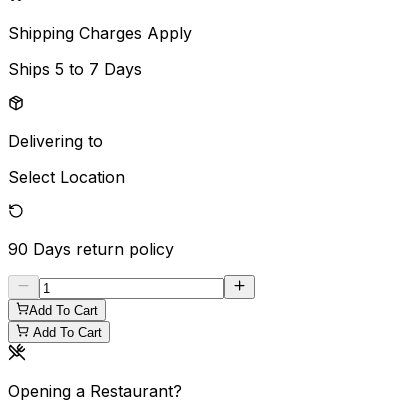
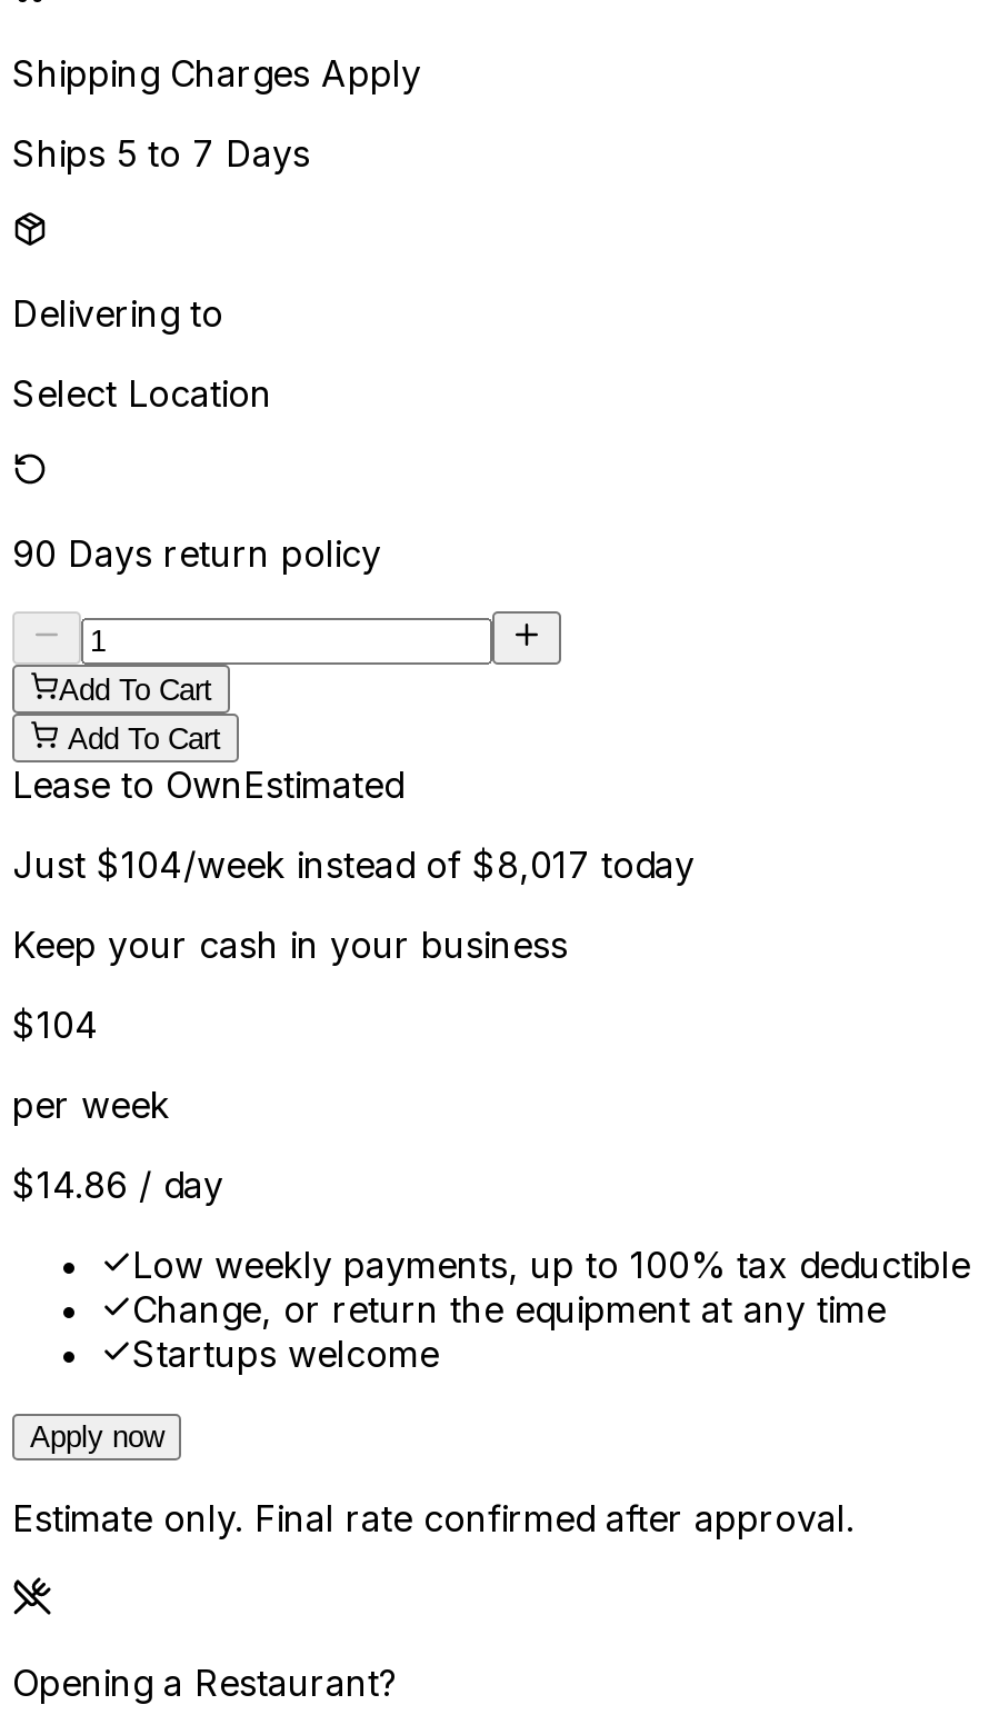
none -> [12,763,970,1541] Lease to Own Estimated | Just $104/week instead of $8,017 today | Keep your cash in your business | $104 | per week | $14.86 / day | Low weekly payments, up to 100% tax deductible | Change, or return the equipment at any time | Startups welcome | Apply now | Estimate only. Final rate confirmed after approval.

